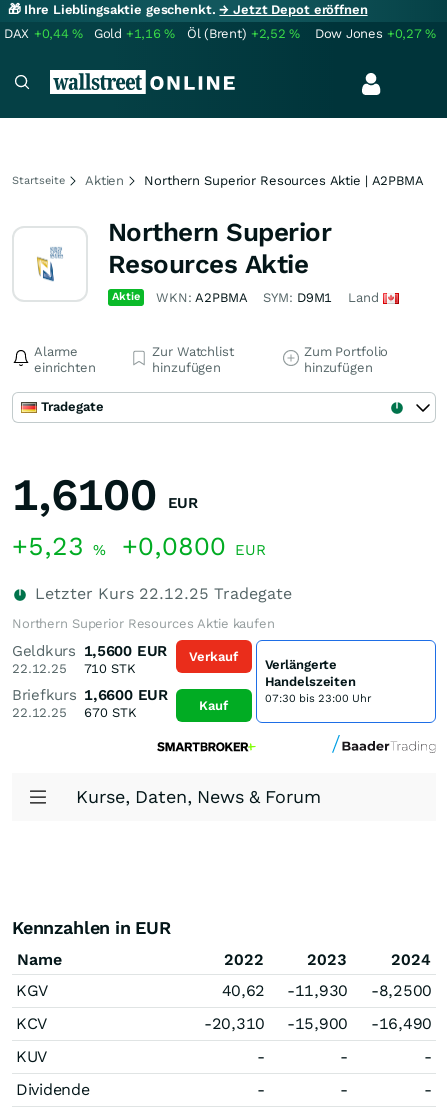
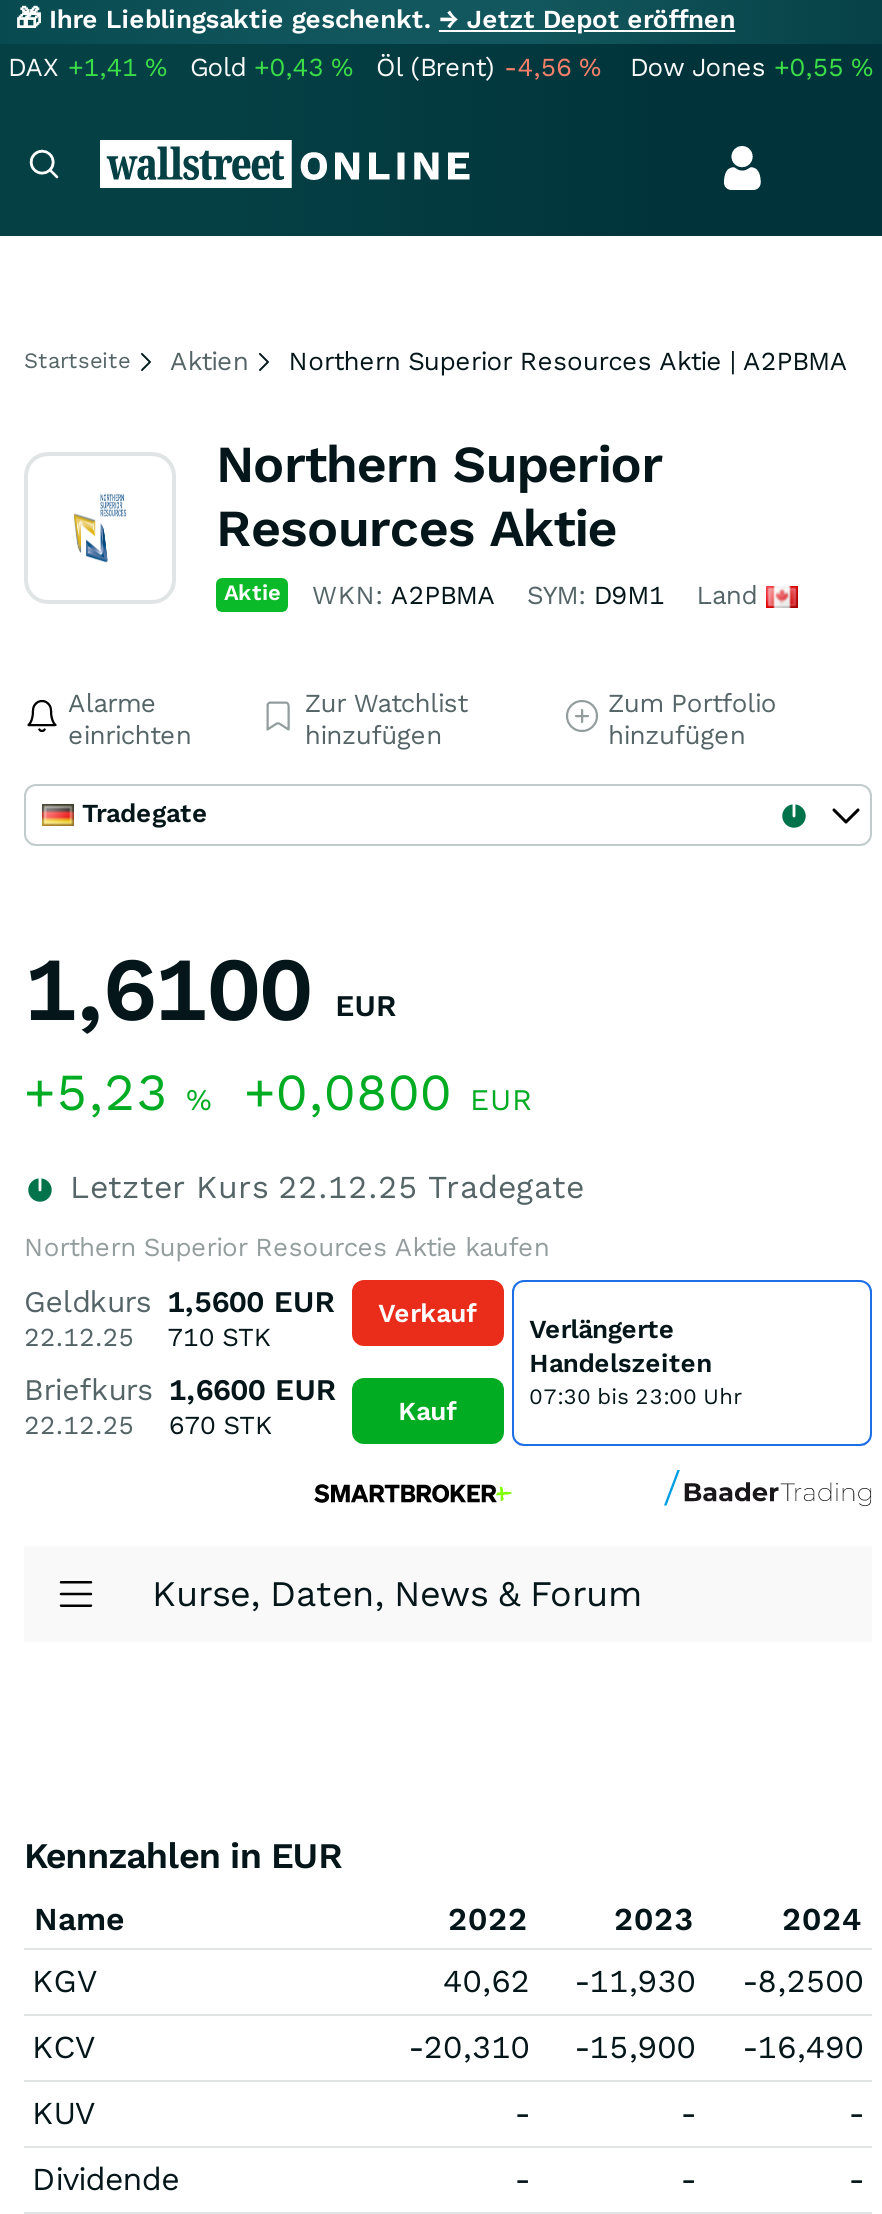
[4,26,83,41] DAX +0,44% -> [8,52,166,82] DAX +1,41%
[94,26,175,41] Gold +1,16% -> [190,52,352,82] Gold +0,43%
[187,26,300,41] Öl (Brent) +2,52% -> [376,52,600,82] Öl (Brent) -4,56%
[315,26,436,41] Dow Jones +0,27% -> [630,52,872,82] Dow Jones +0,55%

